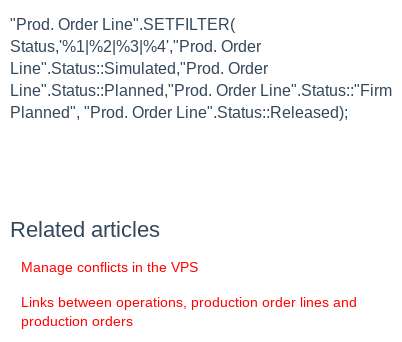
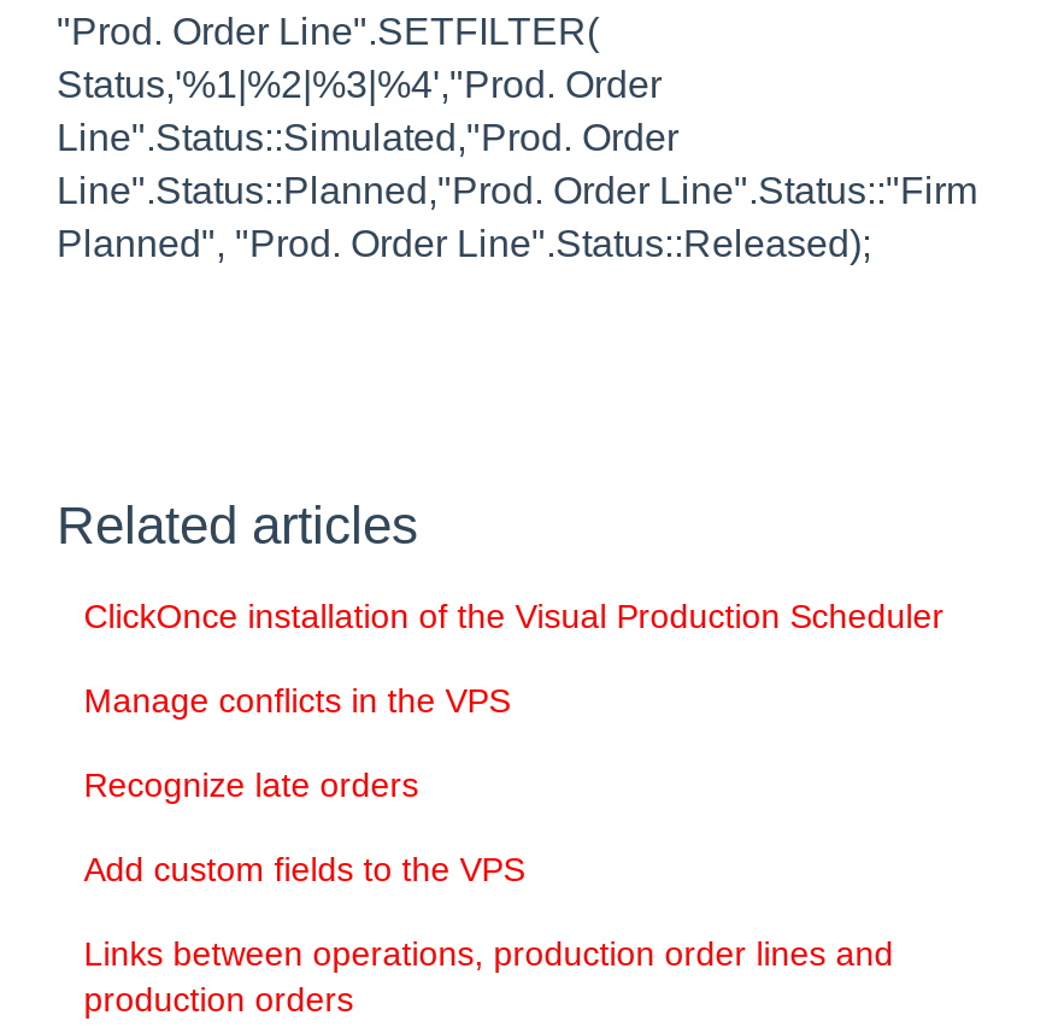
none -> [84,596,944,635] ClickOnce installation of the Visual Production Scheduler
none -> [84,765,525,888] Recognize late orders | Add custom fields to the VPS

